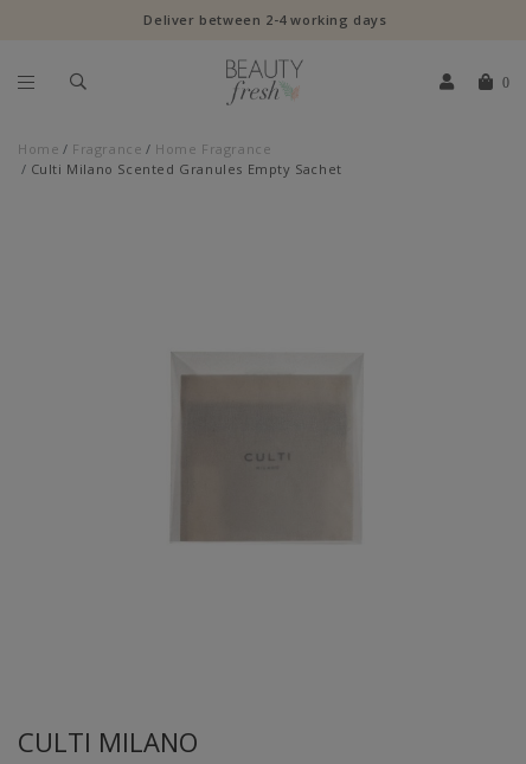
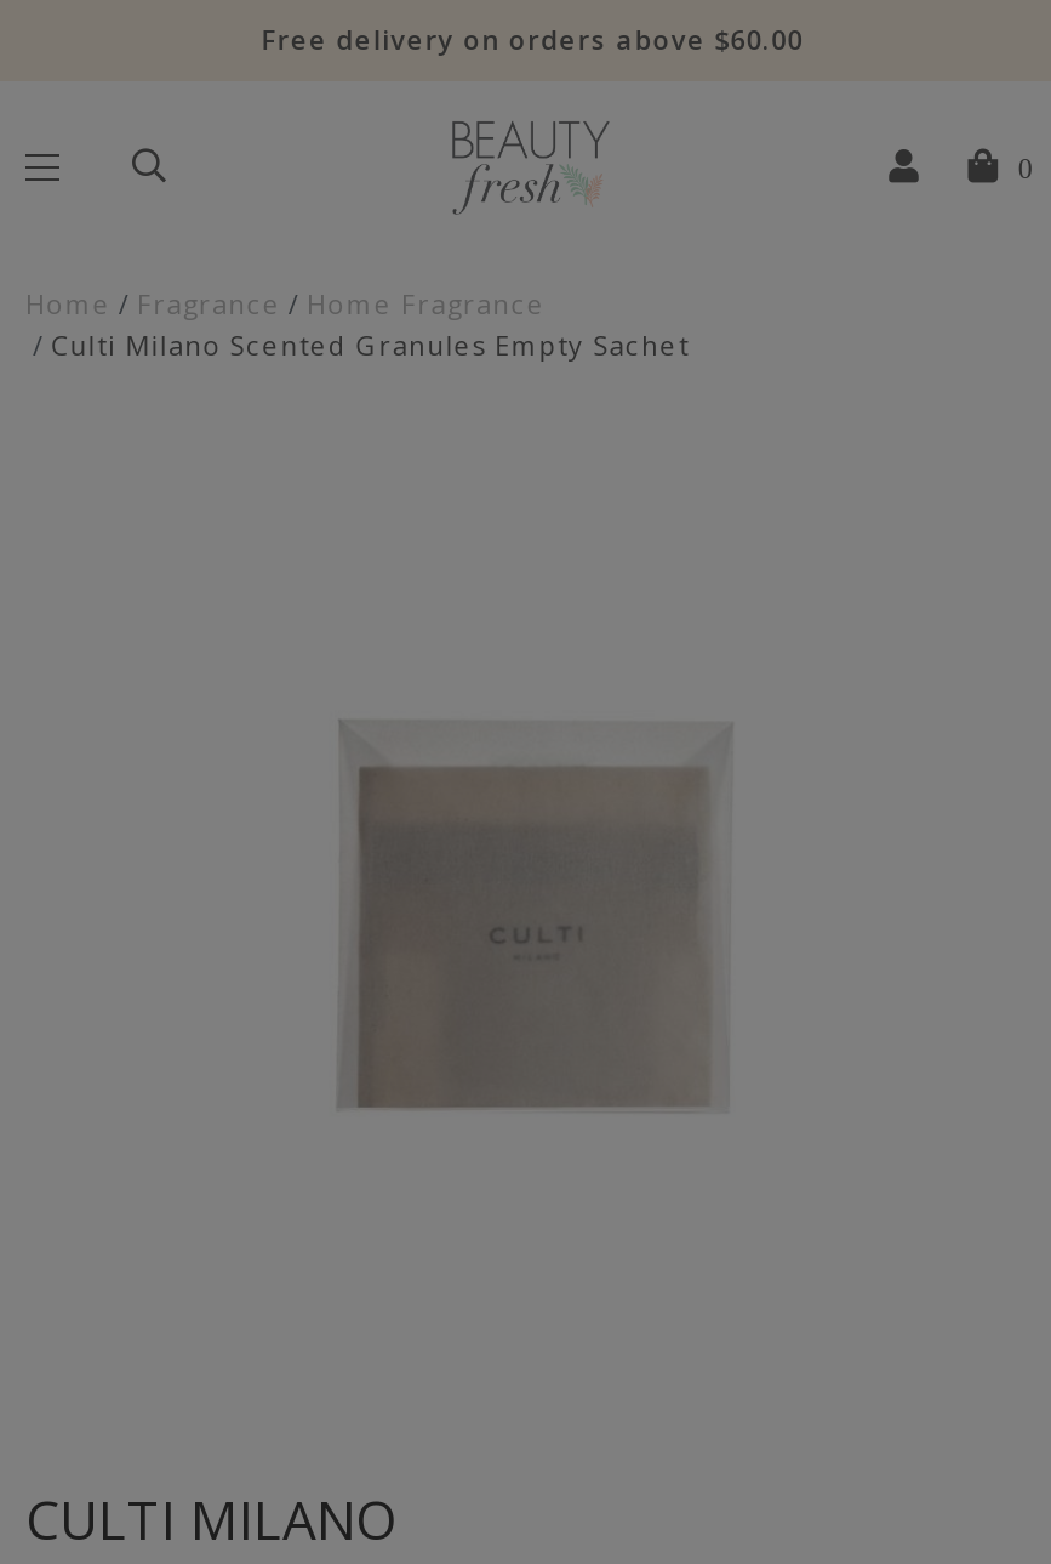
[144,11,387,28] Deliver between 2-4 working days -> [261,21,803,57] Free delivery on orders above $60.00

